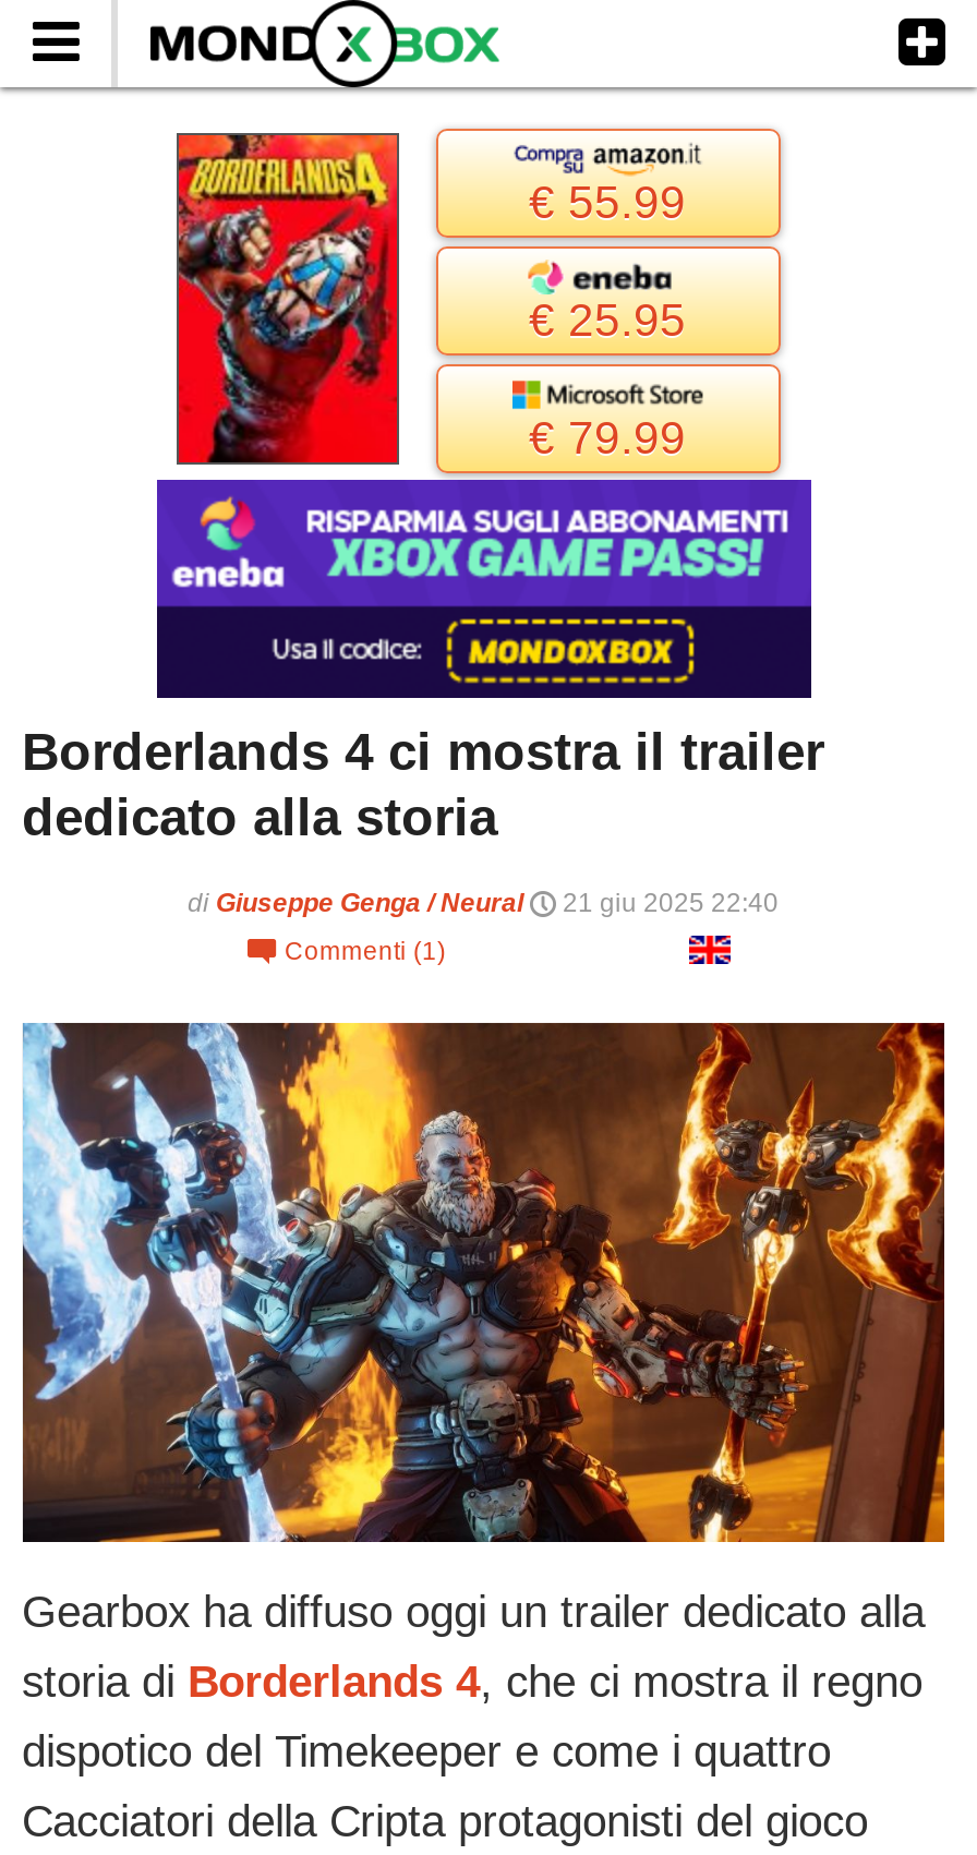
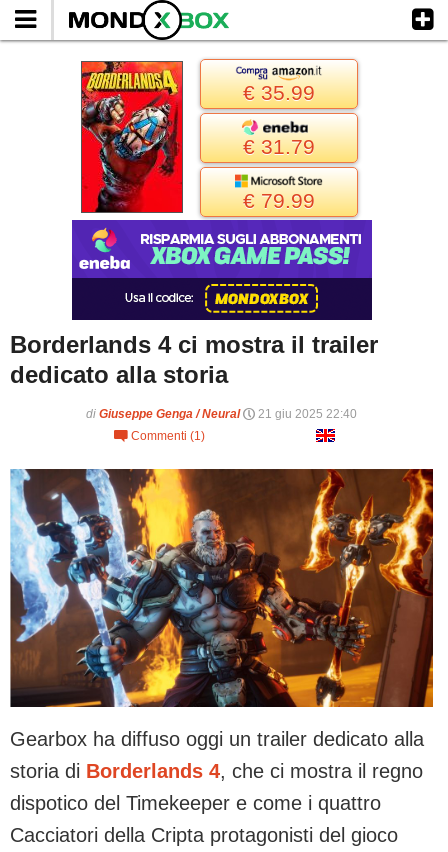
[529,177,686,227] € 55.99 -> [242,81,314,104] € 35.99
[529,294,686,345] € 25.95 -> [242,135,314,158] € 31.79

